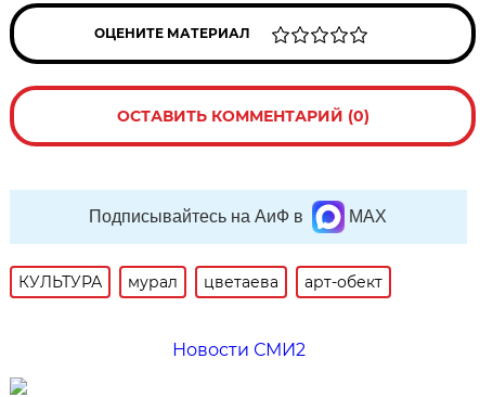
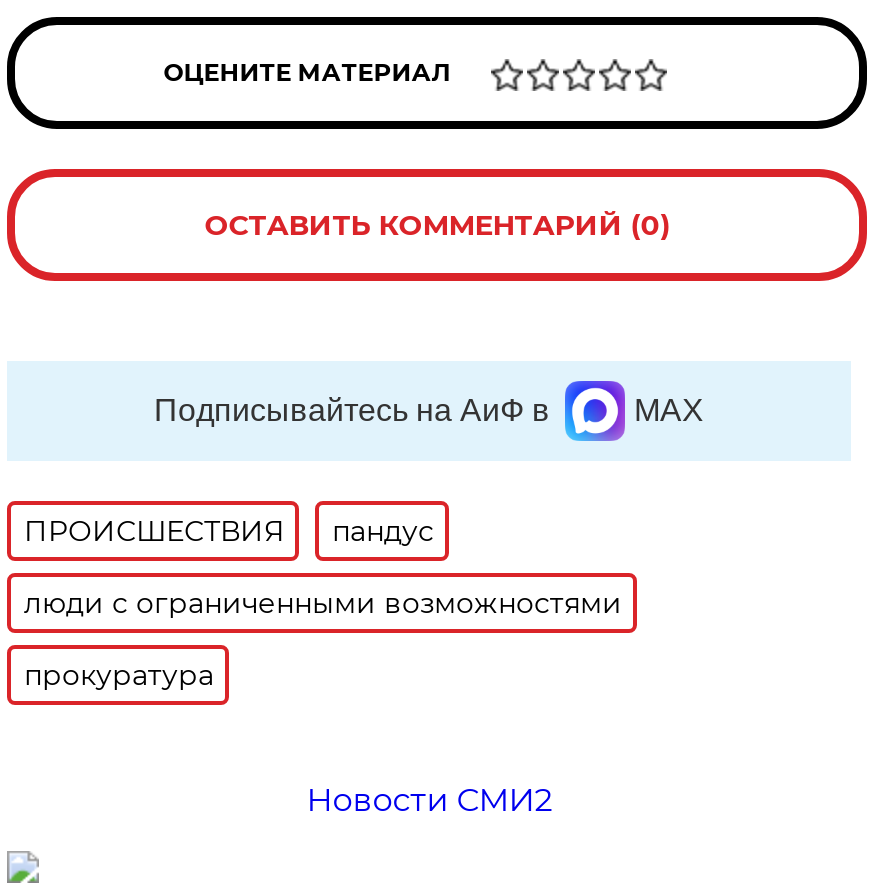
[19,272,383,292] КУЛЬТУРА | мурал | цветаева | арт-обект -> [24,513,622,693] ПРОИСШЕСТВИЯ | пандус | люди с ограниченными возможностями | прокуратура

